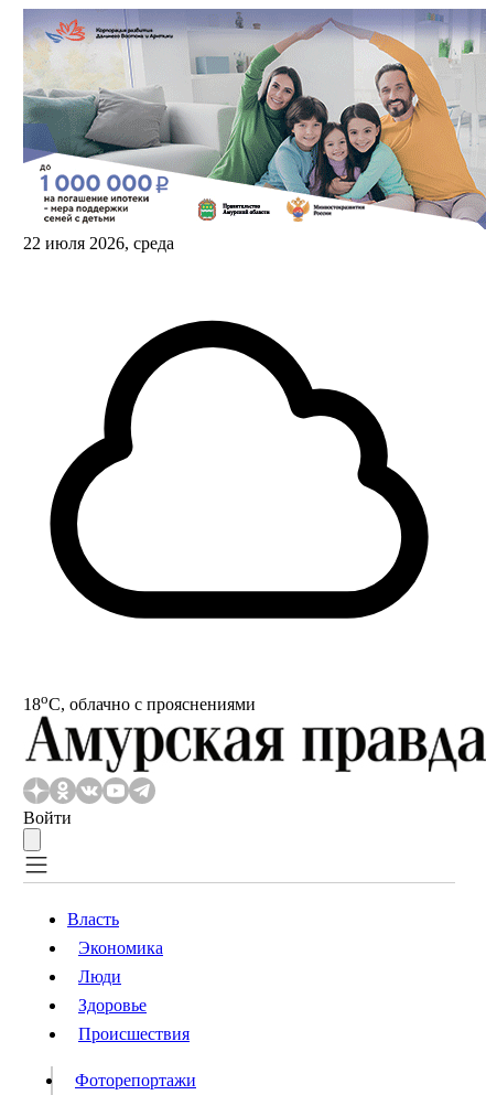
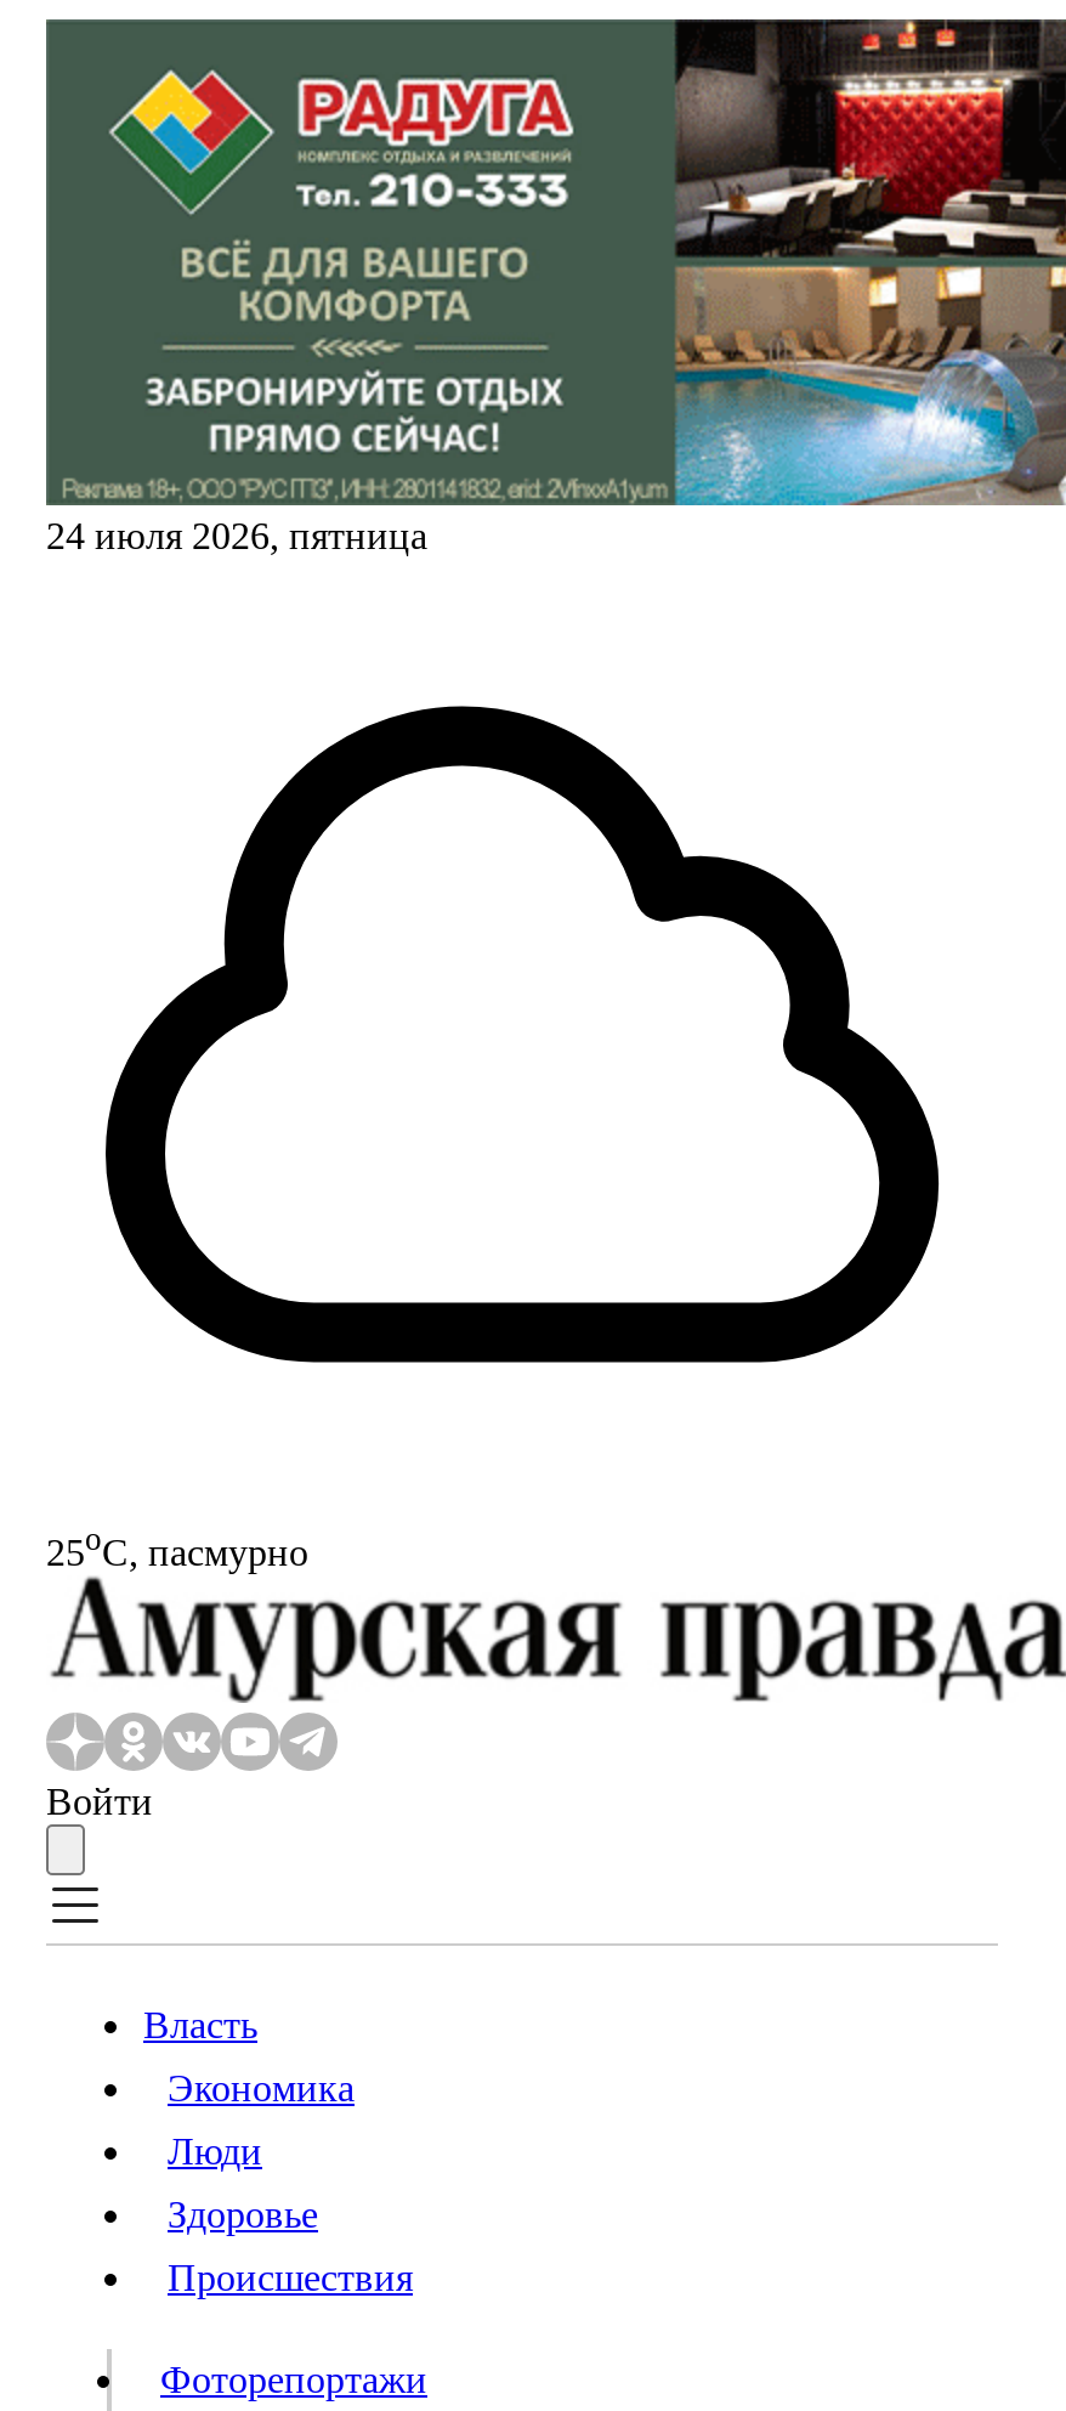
[23,9,483,253] [image] | 22 июля 2026, среда -> [44,17,1059,556] [image] | 24 июля 2026, пятница
[23,690,256,714] 18oС, облачно с прояснениями -> [46,1521,308,1572] 25oС, пасмурно

